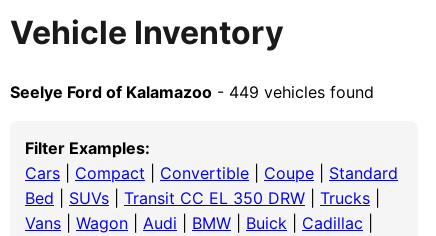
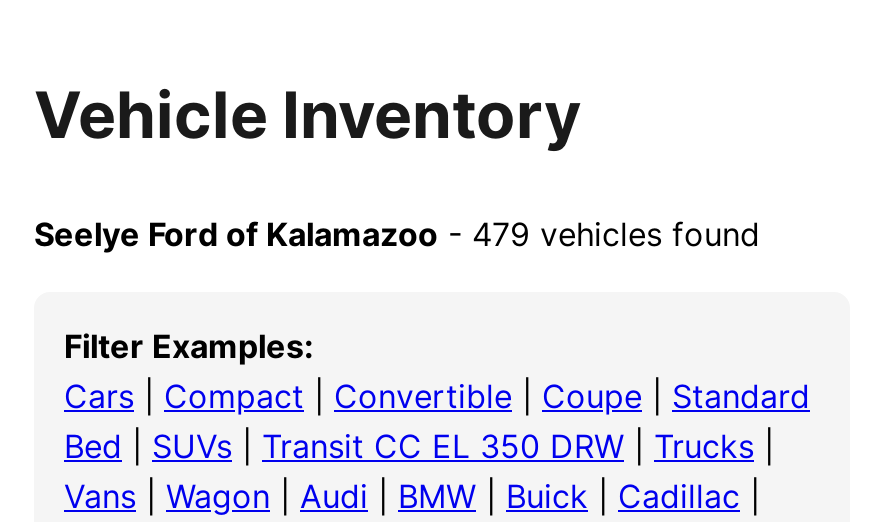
[10,82,374,102] Seelye Ford of Kalamazoo - 449 vehicles found -> [34,214,760,254] Seelye Ford of Kalamazoo - 479 vehicles found

